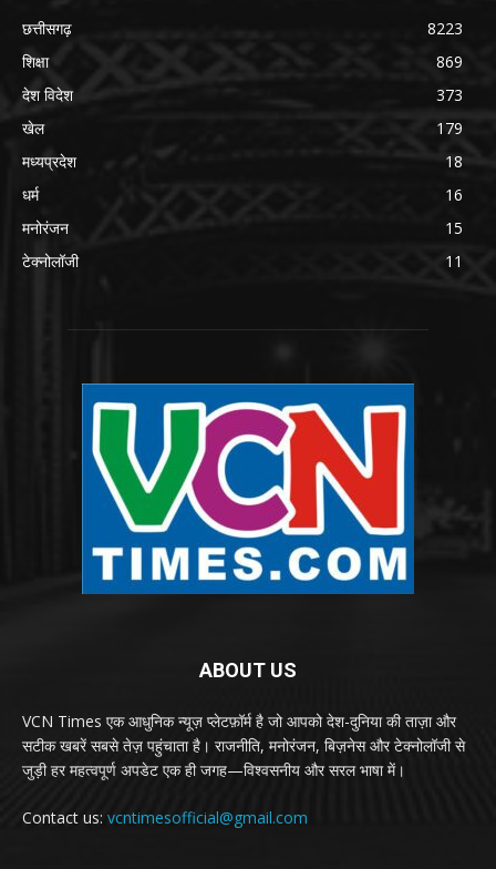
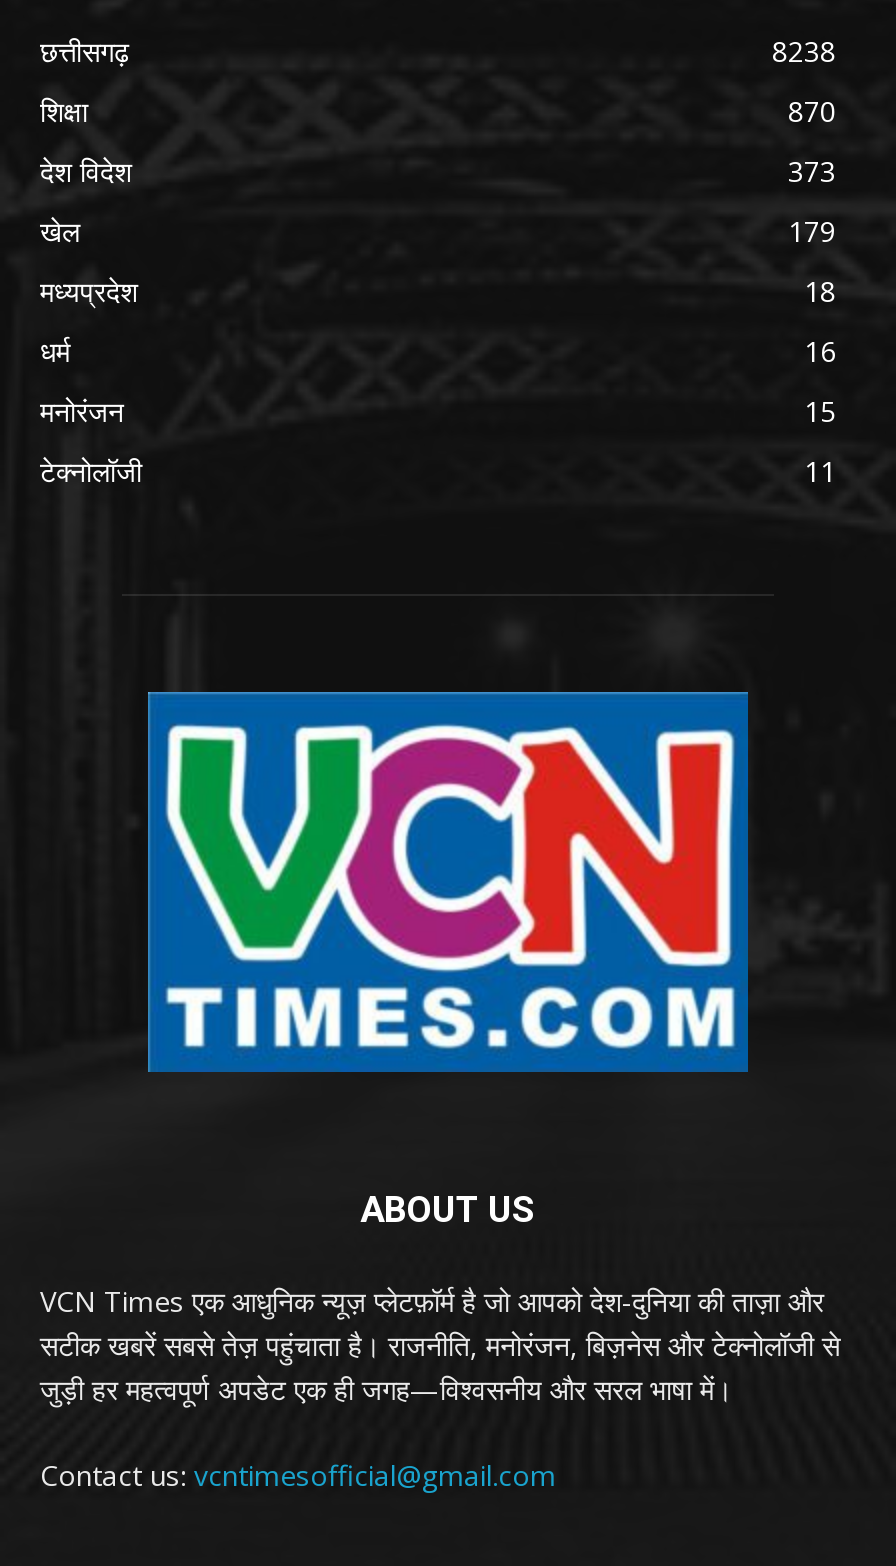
[427,18,463,39] 8223 -> [772,32,836,70] 8238
[436,51,463,72] 869 -> [788,92,836,130] 870

